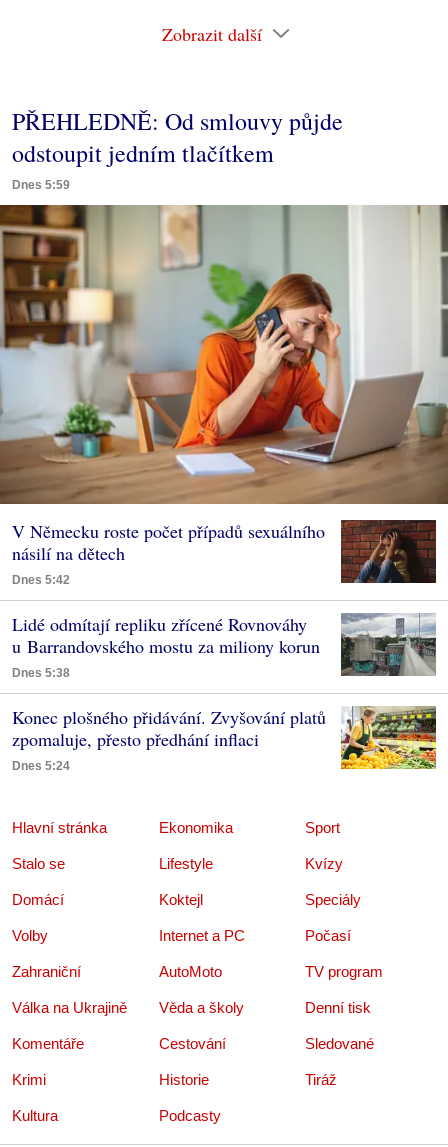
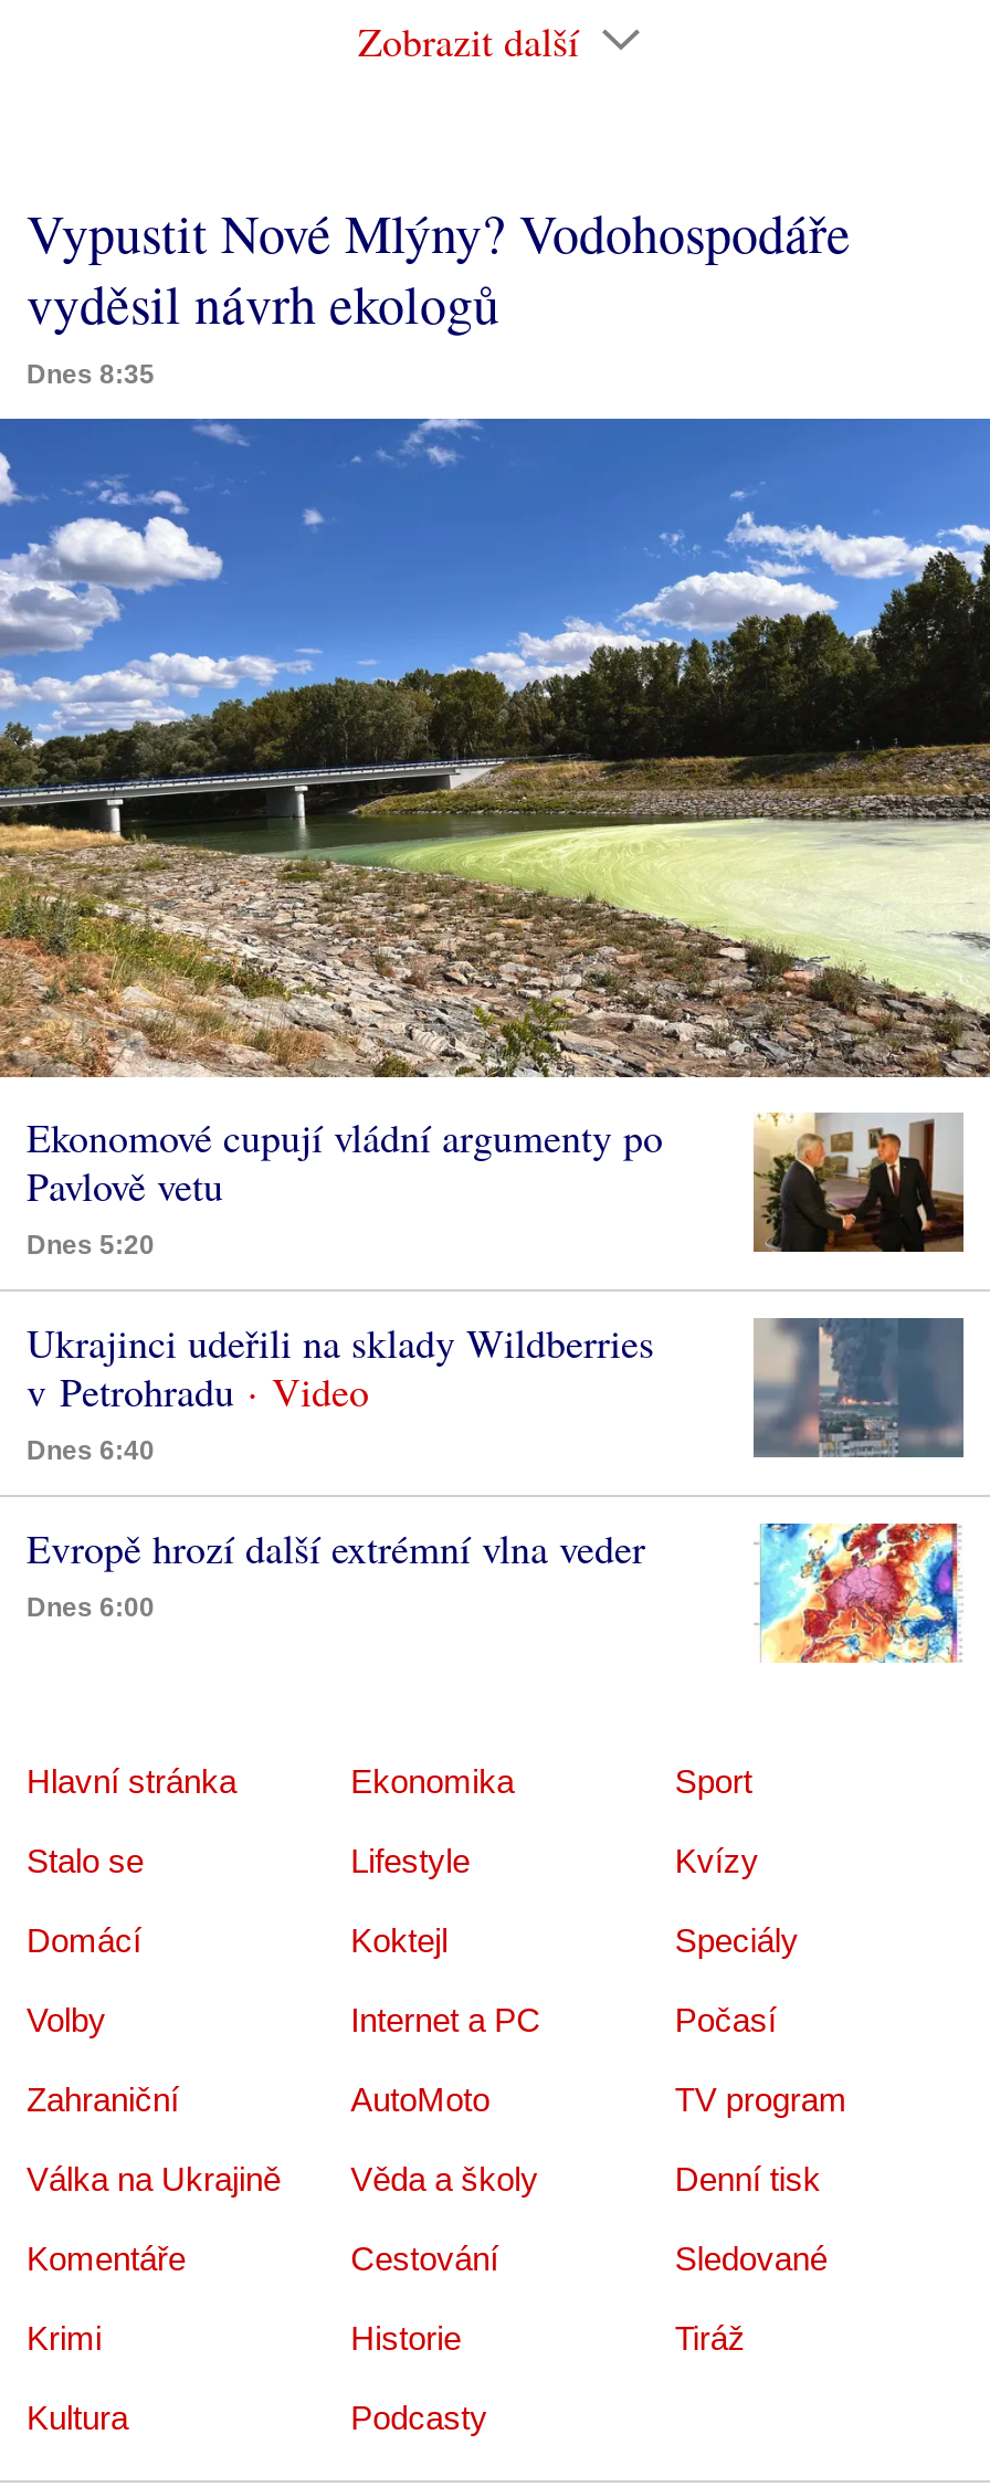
[12,105,343,192] PŘEHLEDNĚ: Od smlouvy půjde | odstoupit jedním tlačítkem | Dnes 5:59 -> [27,198,851,390] Vypustit Nové Mlýny? Vodohospodáře | vyděsil návrh ekologů | Dnes 8:35
[3,204,445,587] [image] | V Německu roste počet případů sexuálního | násilí na dětech | Dnes 5:42 -> [7,417,983,1261] [image] | Ekonomové cupují vládní argumenty po | Pavlově vetu | Dnes 5:20
[340,519,436,584] [image] -> [751,1113,963,1254] [image]
[12,612,320,680] Lidé odmítají repliku zřícené Rovnováhy | u Barrandovského mostu za miliony korun | Dnes 5:38 -> [27,1317,654,1467] Ukrajinci udeřili na sklady Wildberries | v Petrohradu | Dnes 6:40
[341,613,436,676] [image] -> [751,1318,963,1457] [image]
[12,705,326,773] Konec plošného přidávání. Zvyšování platů | zpomaluje, přesto předhání inflaci | Dnes 5:24 -> [27,1522,645,1624] Evropě hrozí další extrémní vlna veder | Dnes 6:00
[340,705,437,770] [image] -> [754,1521,963,1665] [image]

